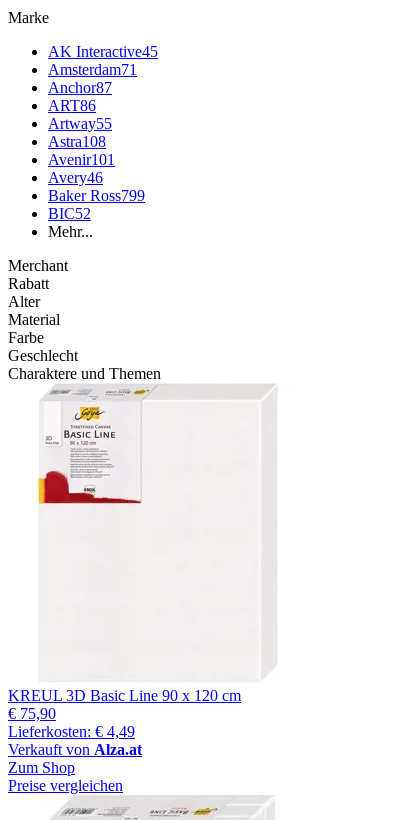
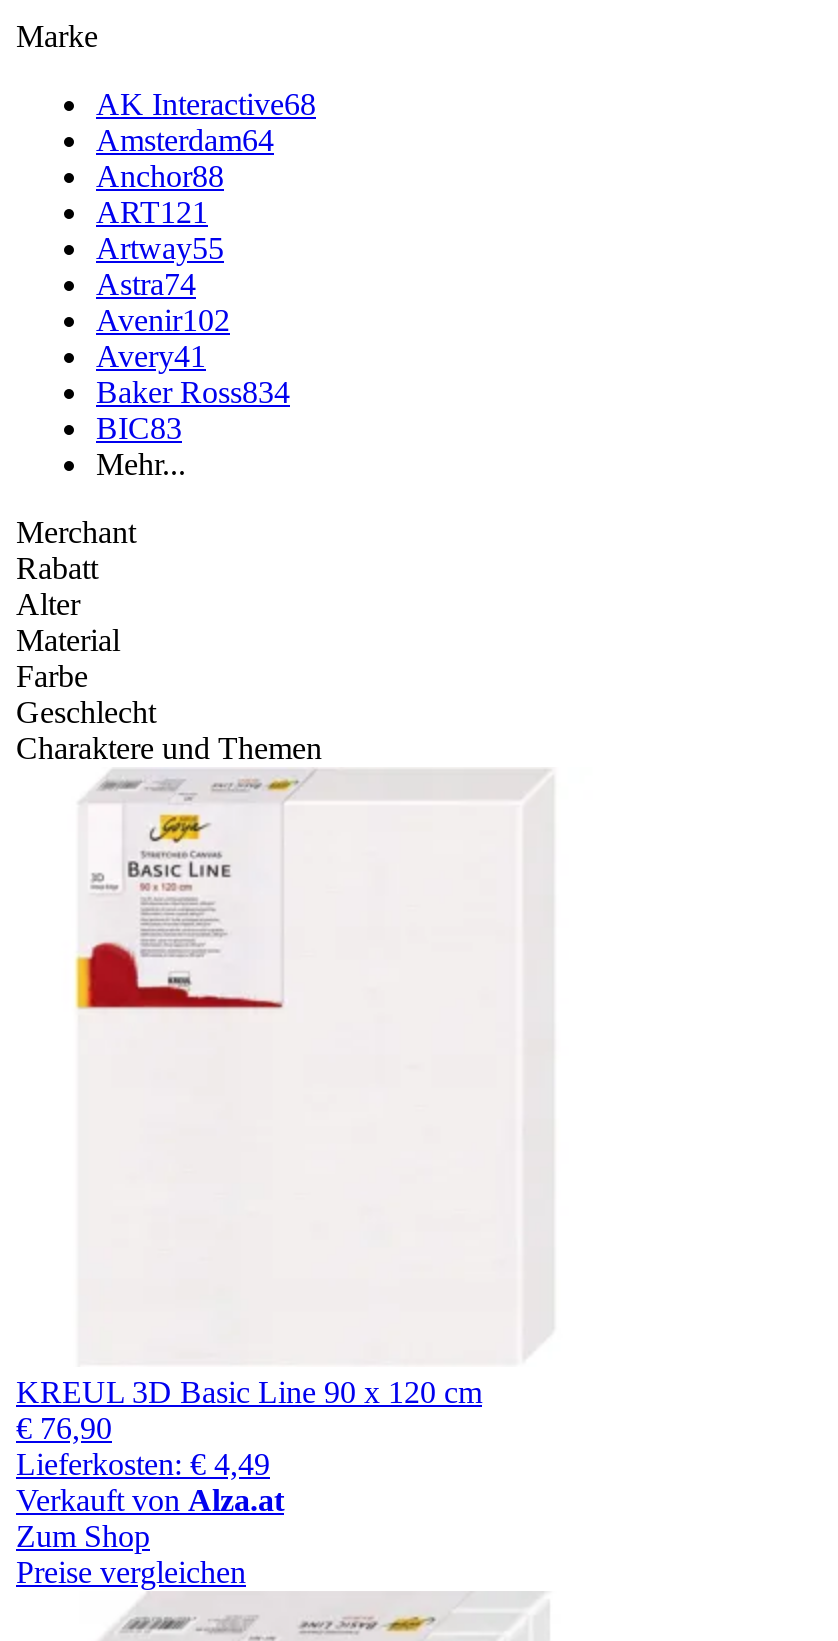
[48,43,158,60] AK Interactive45 -> [96,87,316,121] AK Interactive68
[48,61,137,78] Amsterdam71 -> [96,123,274,157] Amsterdam64
[48,79,112,96] Anchor87 -> [96,159,224,193] Anchor88
[48,97,96,114] ART86 -> [96,195,208,229] ART121
[48,133,106,150] Astra108 -> [96,267,196,301] Astra74
[48,151,115,168] Avenir101 -> [96,303,230,337] Avenir102
[48,169,103,186] Avery46 -> [96,339,206,373] Avery41
[48,187,145,204] Baker Ross799 -> [96,375,290,409] Baker Ross834
[48,205,91,222] BIC52 -> [96,411,182,445] BIC83
[8,705,56,722] € 75,90 -> [16,1411,112,1445] € 76,90

